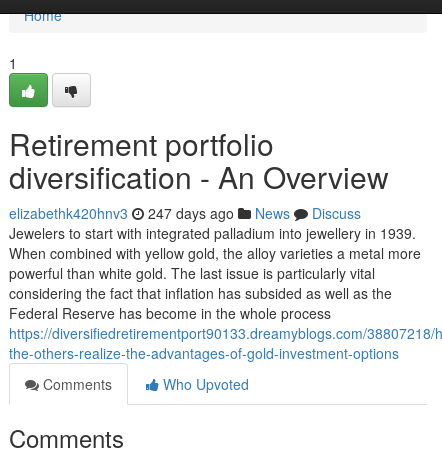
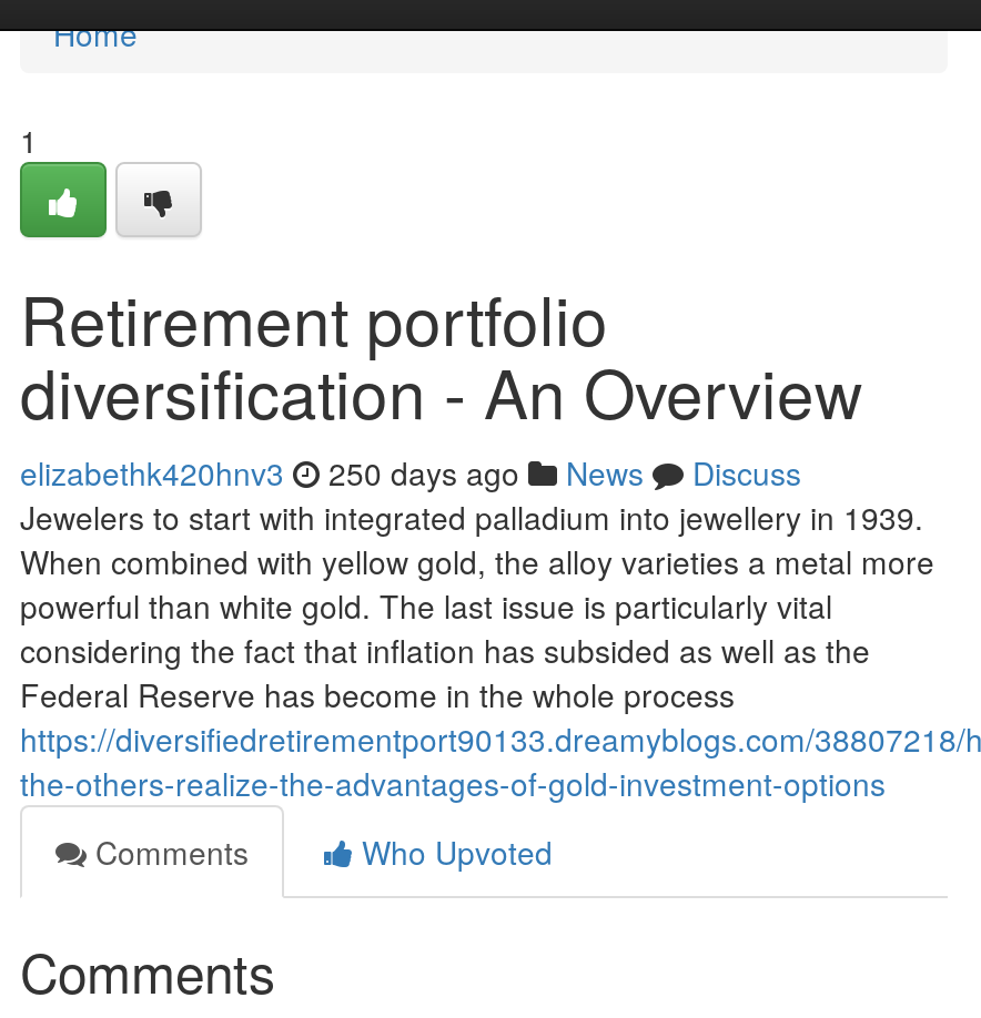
[9,203,361,223] elizabethk420hnv3 247 days ago News Discuss -> [20,450,801,495] elizabethk420hnv3 250 days ago News Discuss

